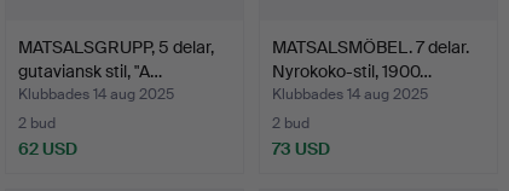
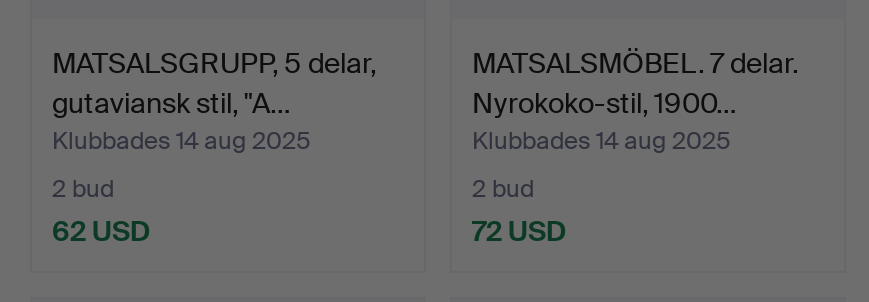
[272,138,330,159] 73 USD -> [472,213,566,249] 72 USD

